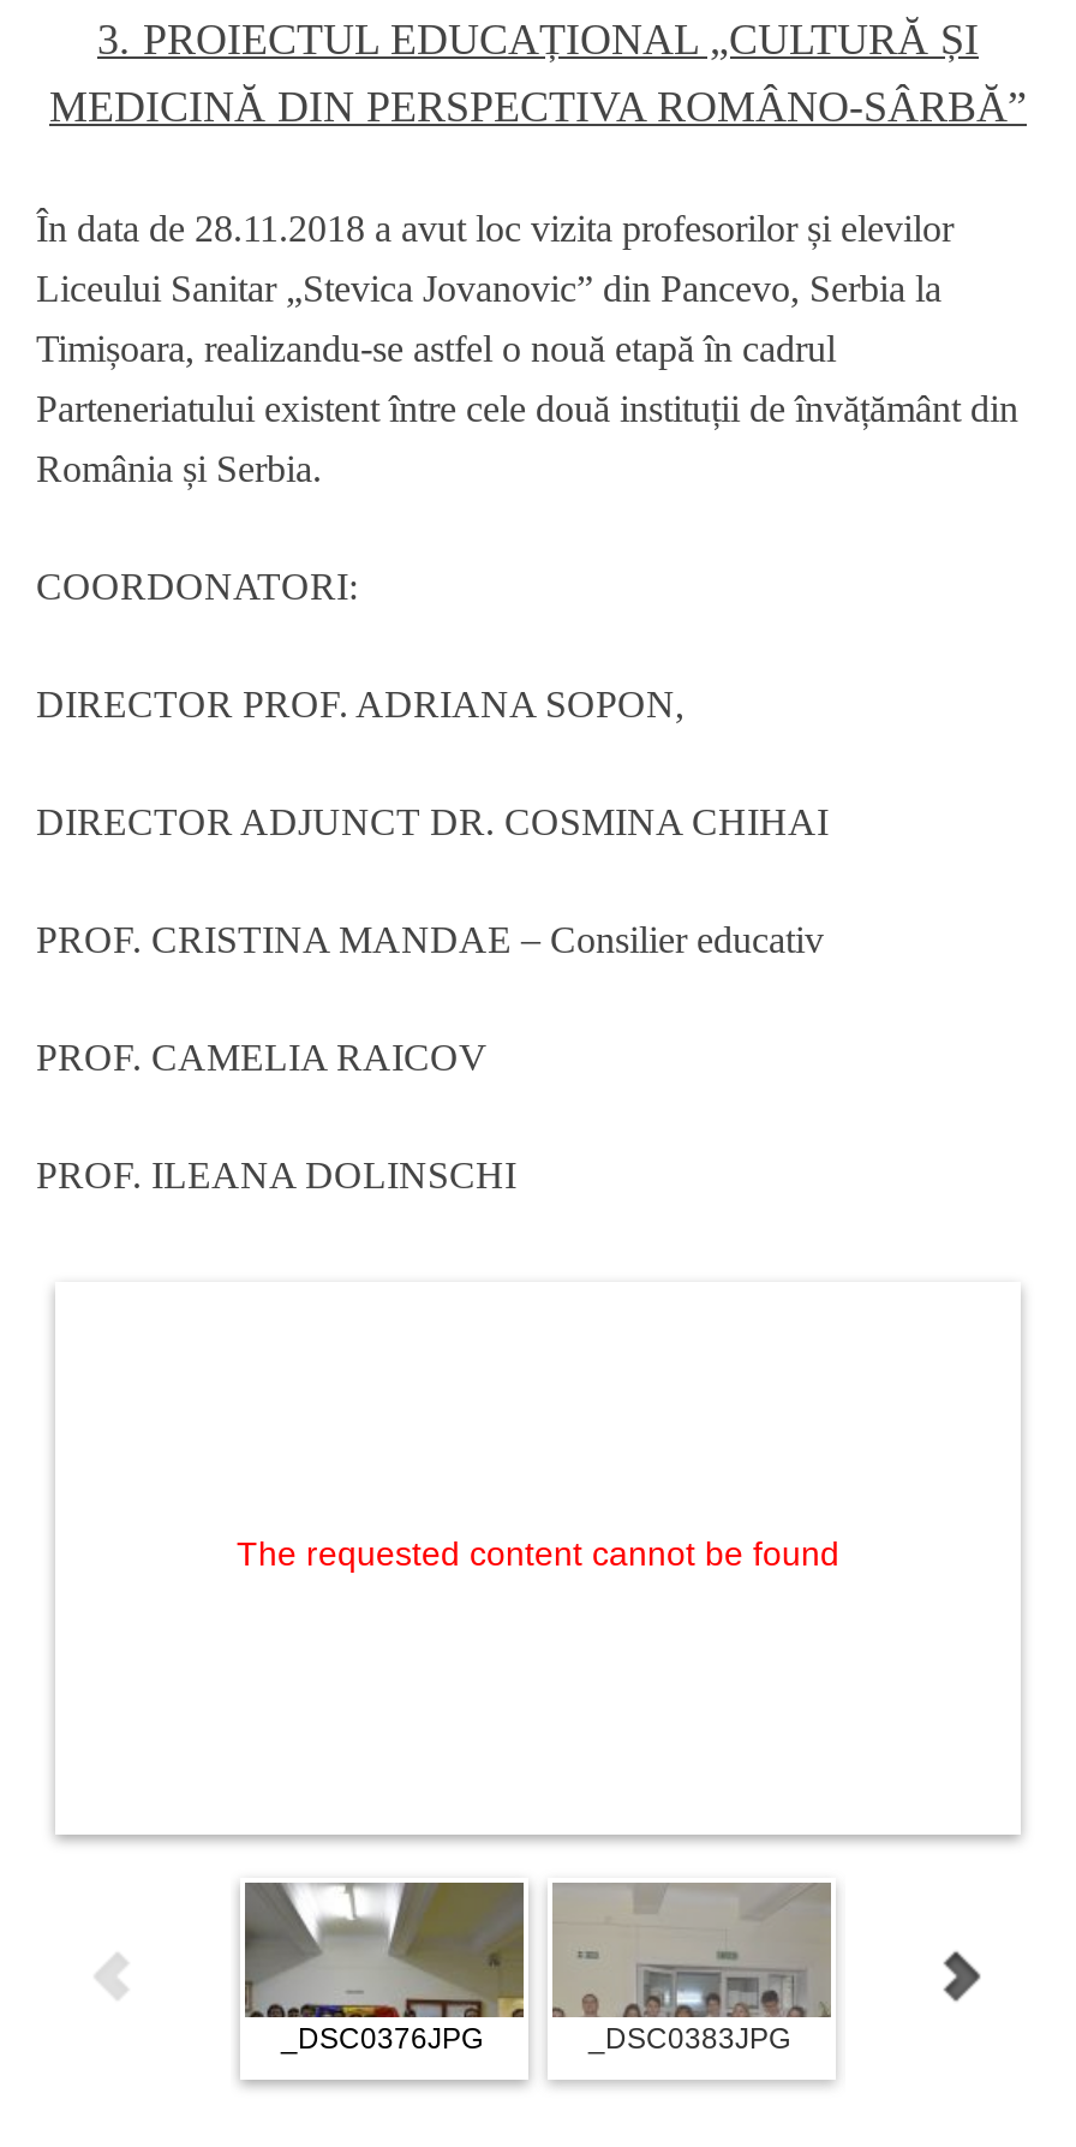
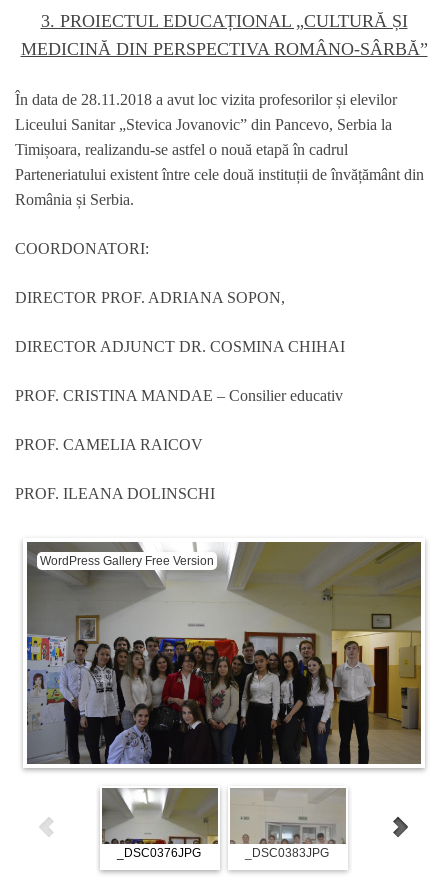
none -> [26,541,422,765] [image]
[237,1534,839,1573] The requested content cannot be found -> [40,554,214,568] WordPress Gallery Free Version

